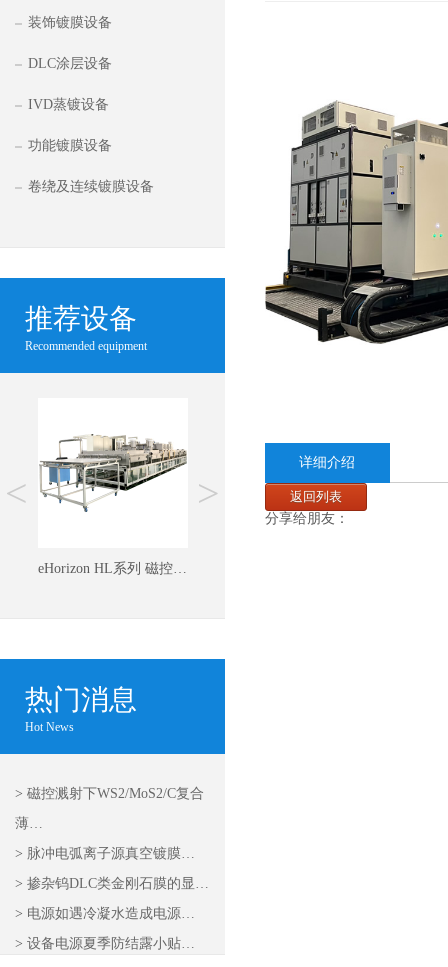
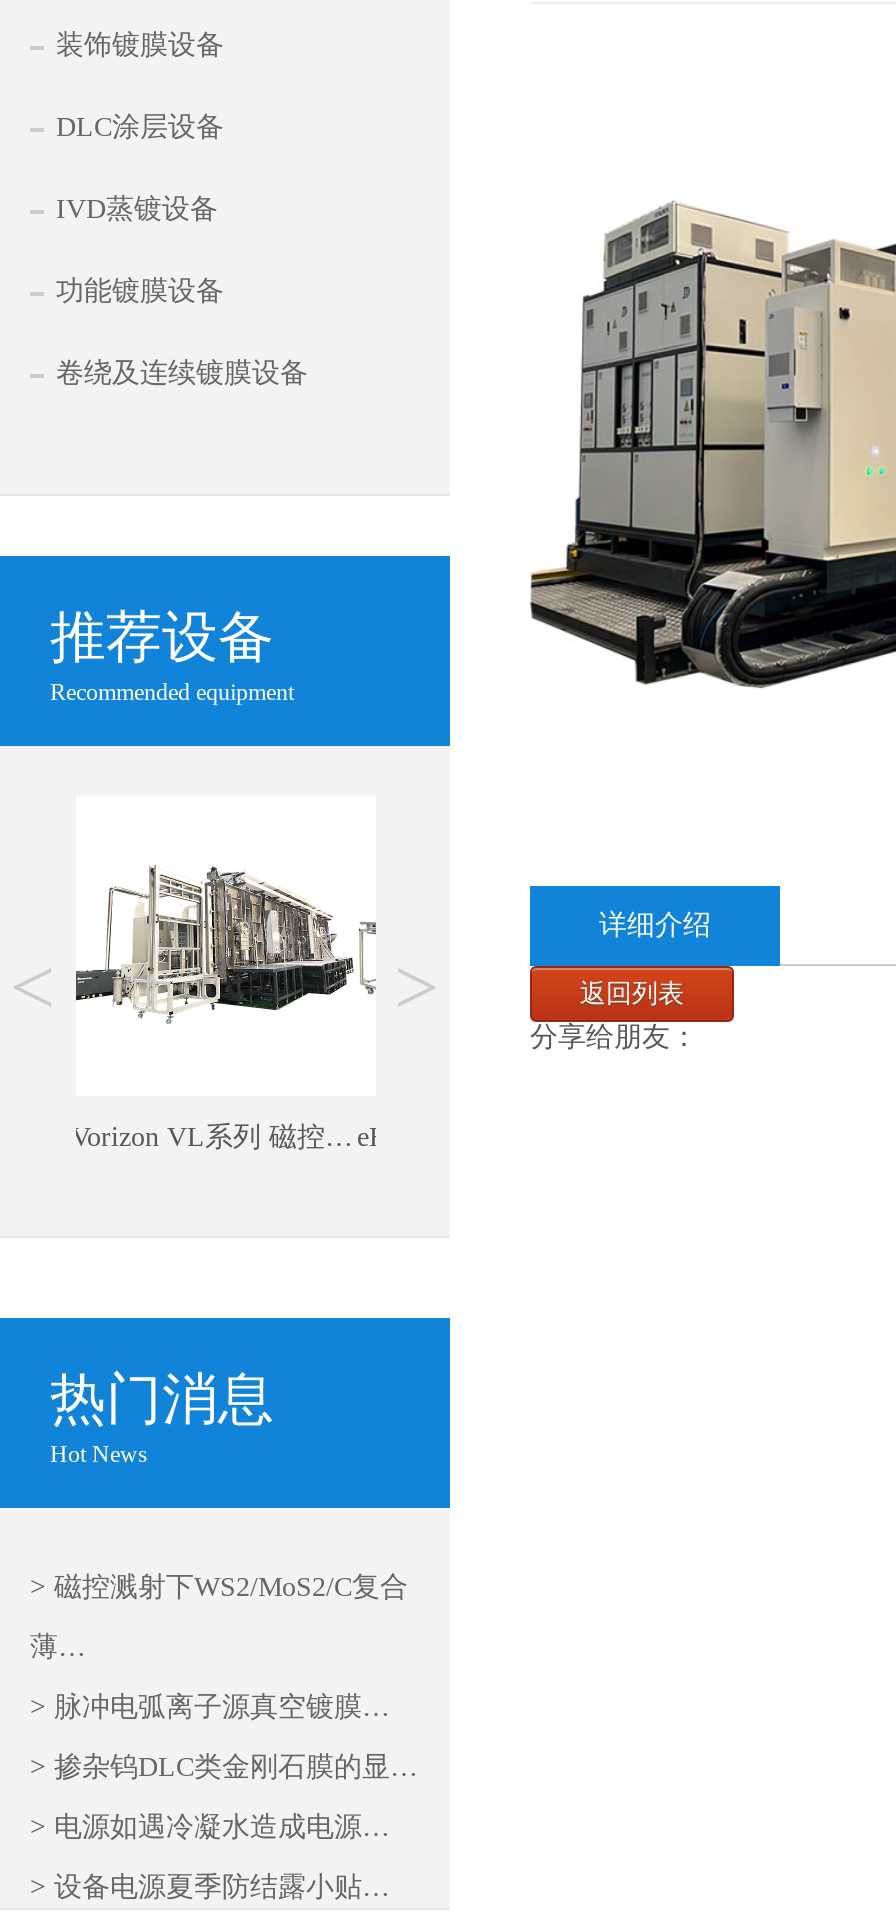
[38,433,188,512] [image] -> [74,866,378,1022] [image]

